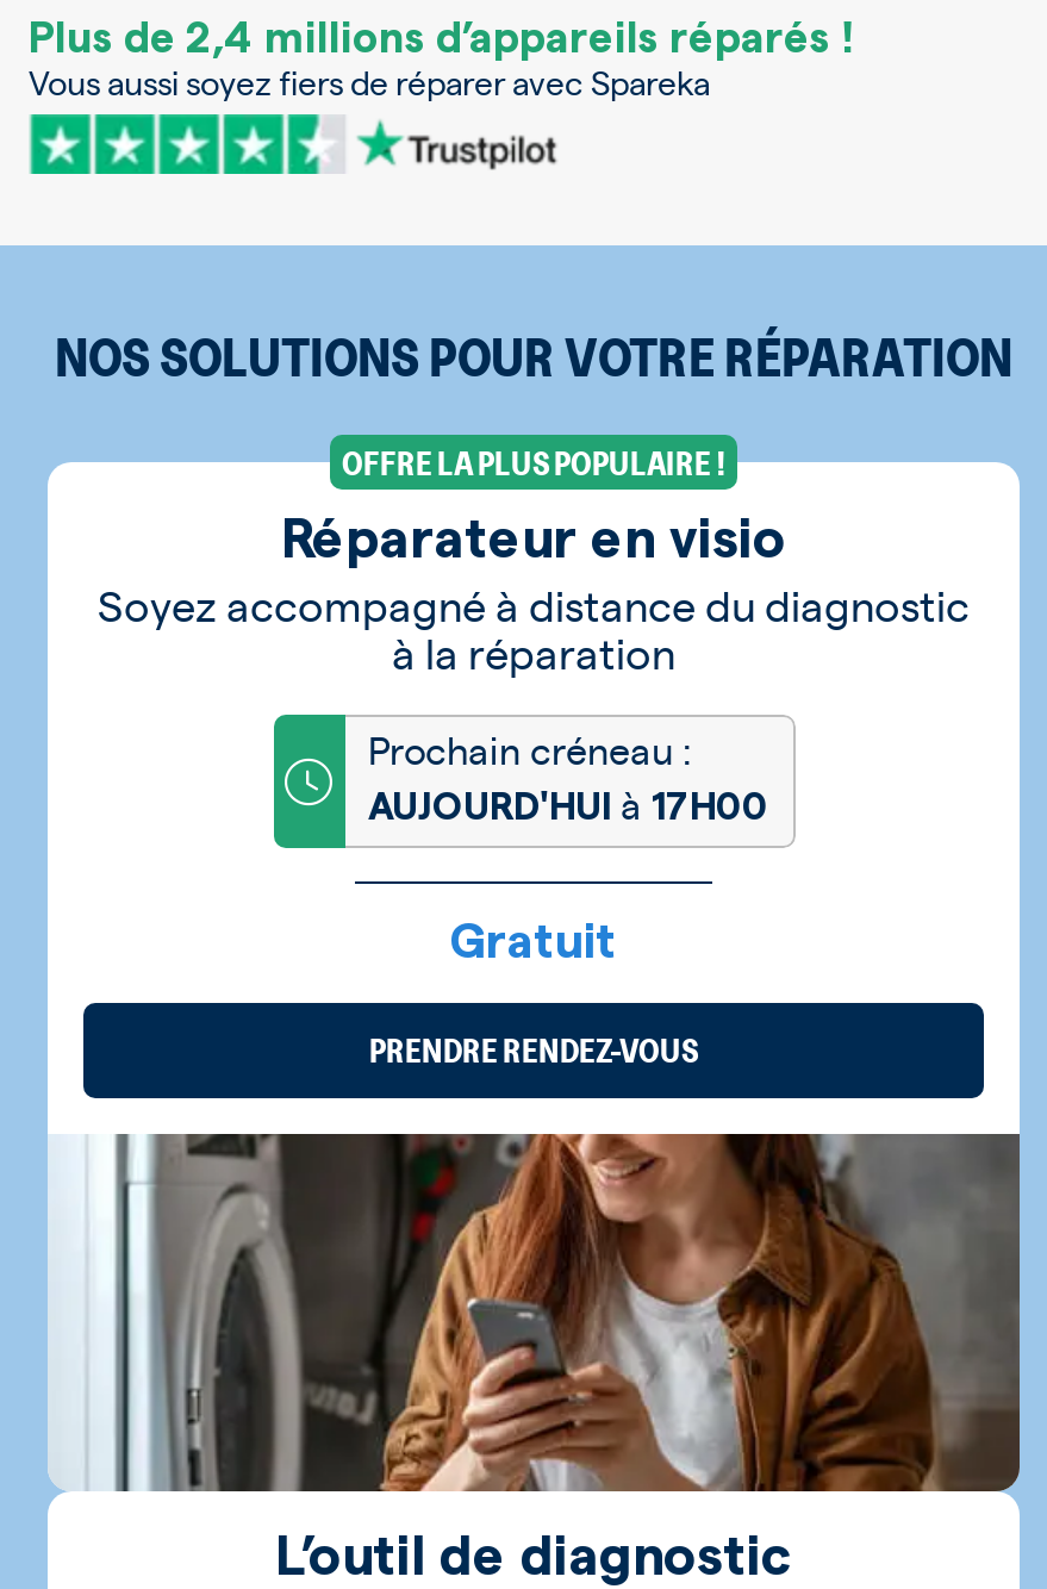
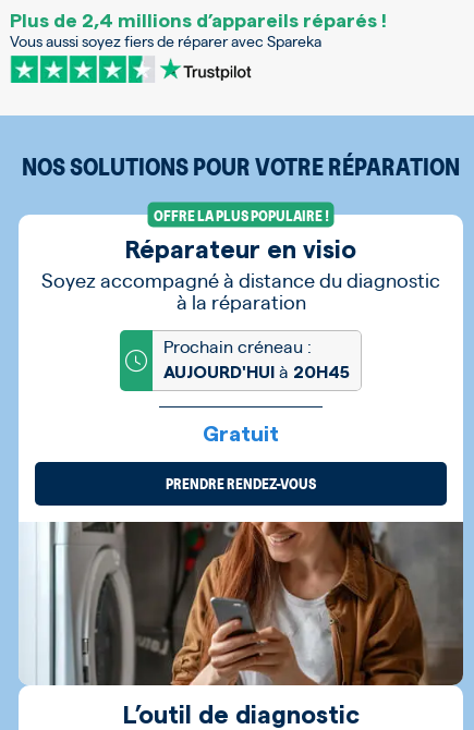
[368,779,768,829] AUJOURD'HUI à 17H00 -> [163,359,350,382] AUJOURD'HUI à 20H45

